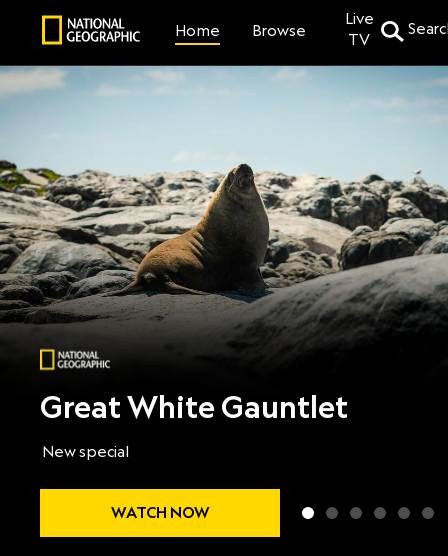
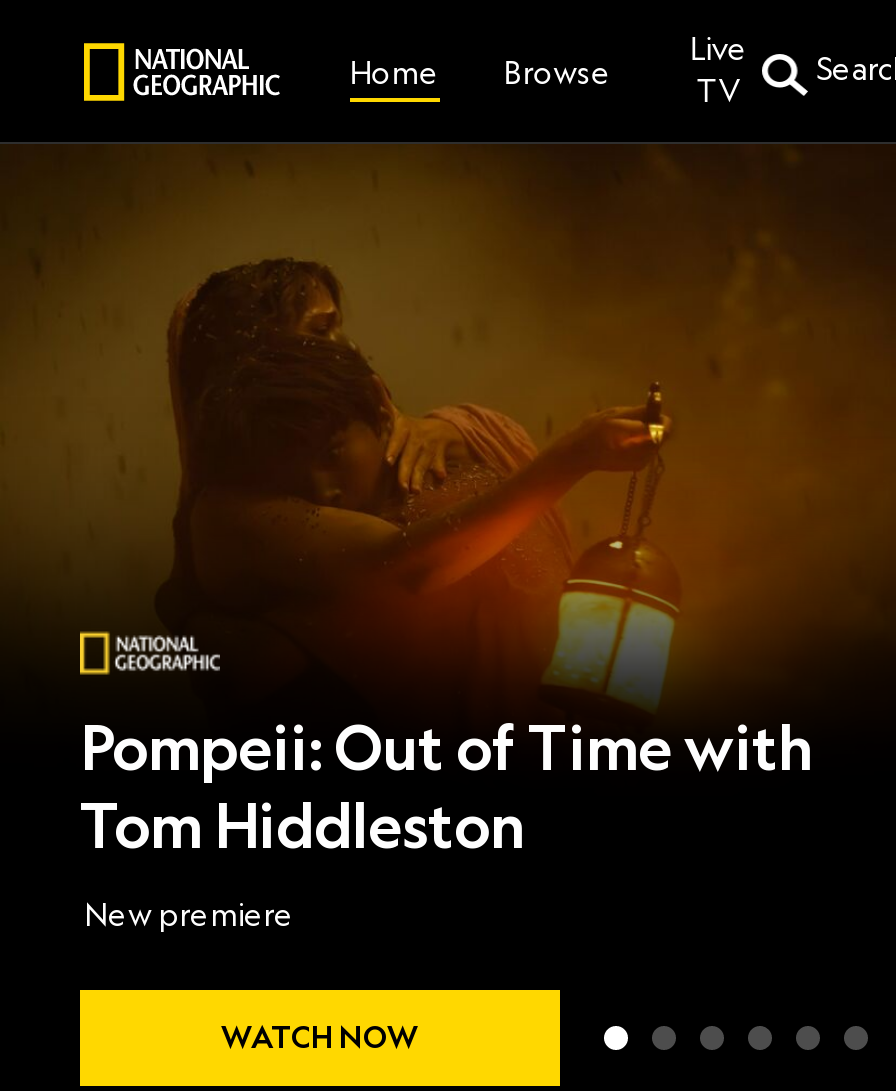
[3,65,445,341] [image] -> [6,144,890,694] [image]
[40,387,348,461] Great White Gauntlet | New special -> [80,708,814,934] Pompeii: Out of Time with | Tom Hiddleston | New premiere

